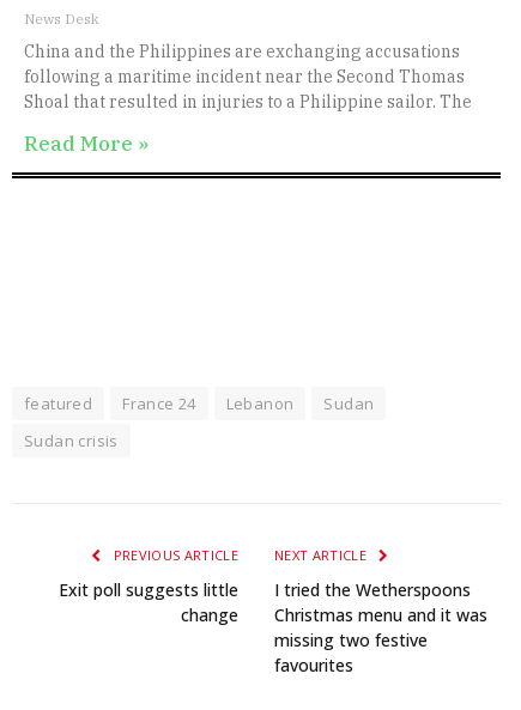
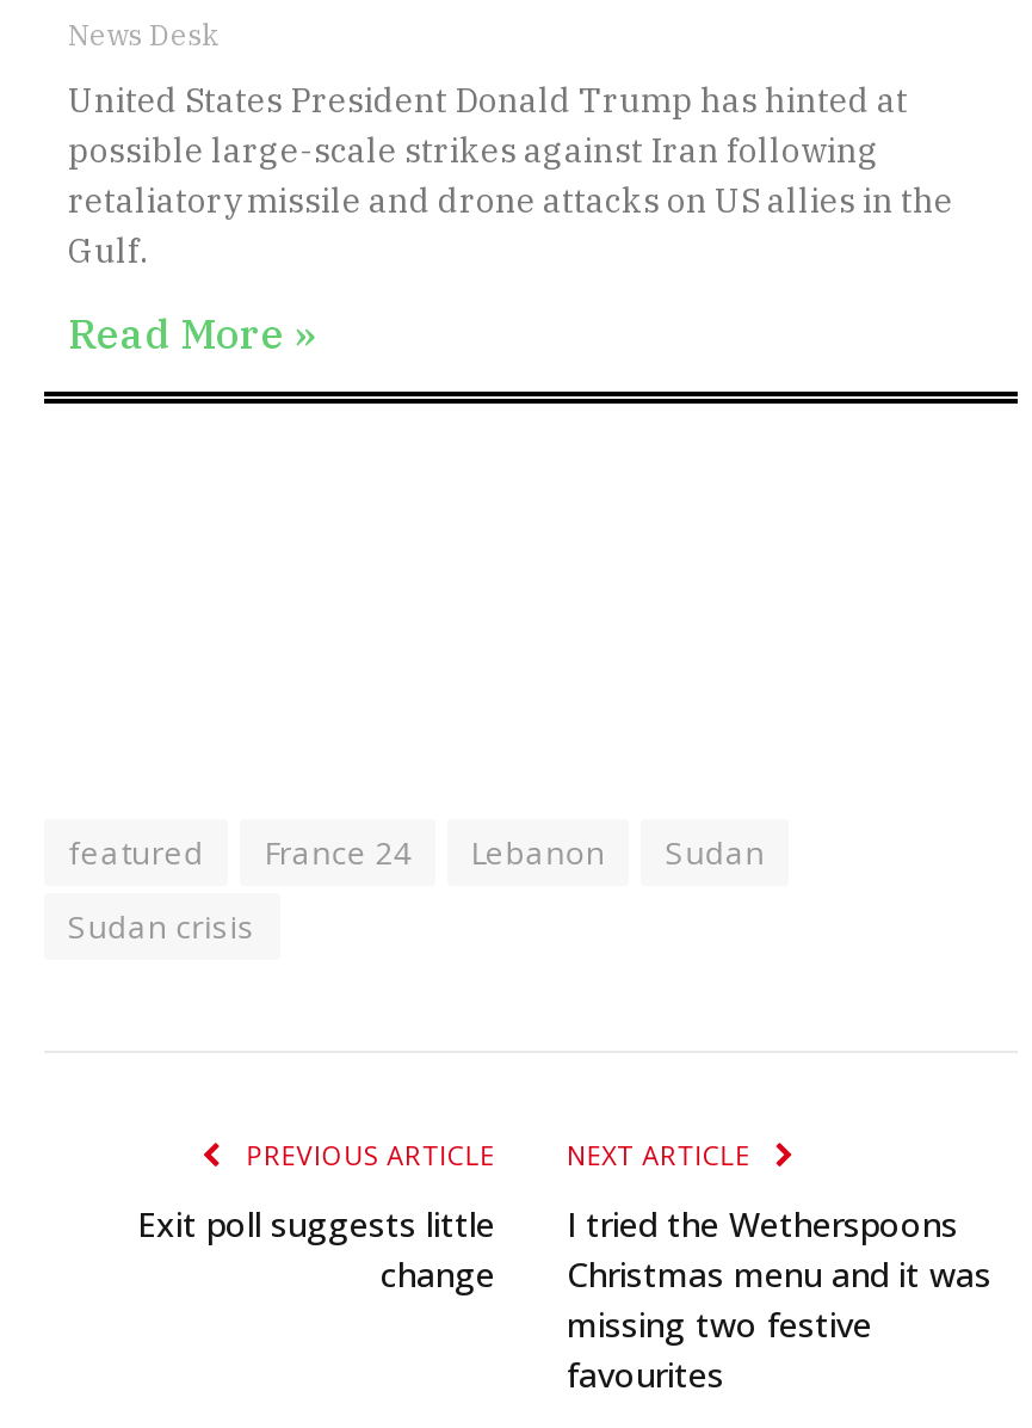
[24,41,472,113] China and the Philippines are exchanging accusations | following a maritime incident near the Second Thomas | Shoal that resulted in injuries to a Philippine sailor. The -> [68,80,953,273] United States President Donald Trump has hinted at | possible large-scale strikes against Iran following | retaliatory missile and drone attacks on US allies in the | Gulf.

